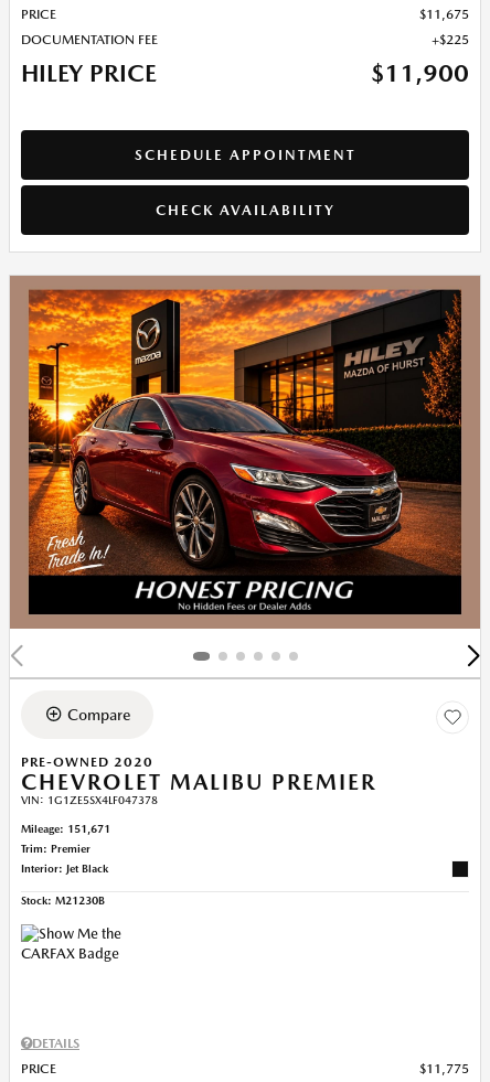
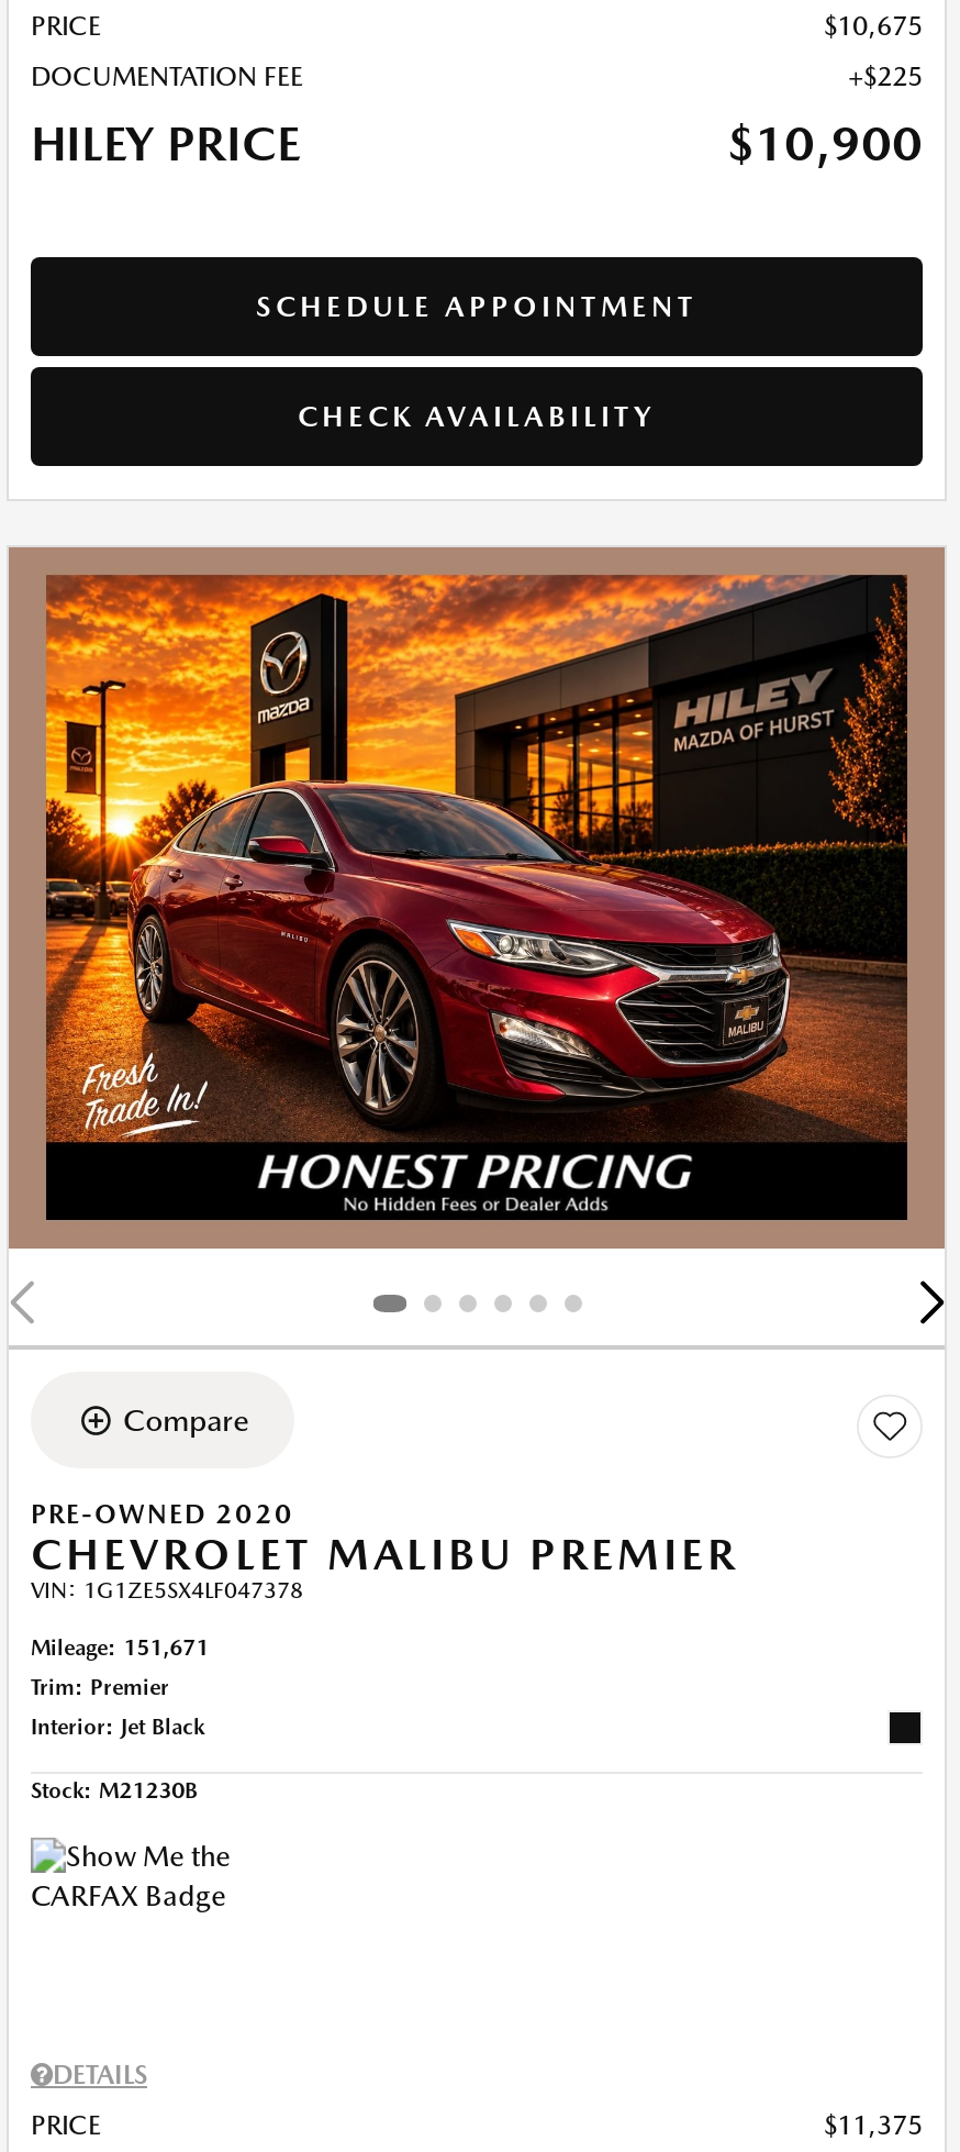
[419,7,469,22] $11,675 -> [824,10,923,41] $10,675
[371,58,469,87] $11,900 -> [727,113,923,170] $10,900
[419,1060,469,1076] $11,775 -> [824,2110,923,2141] $11,375

